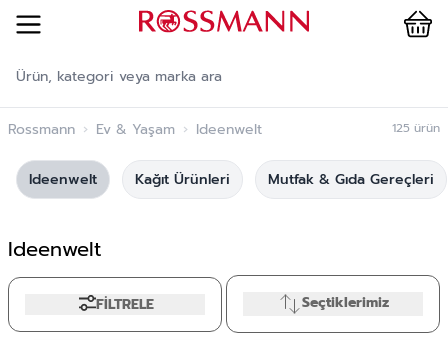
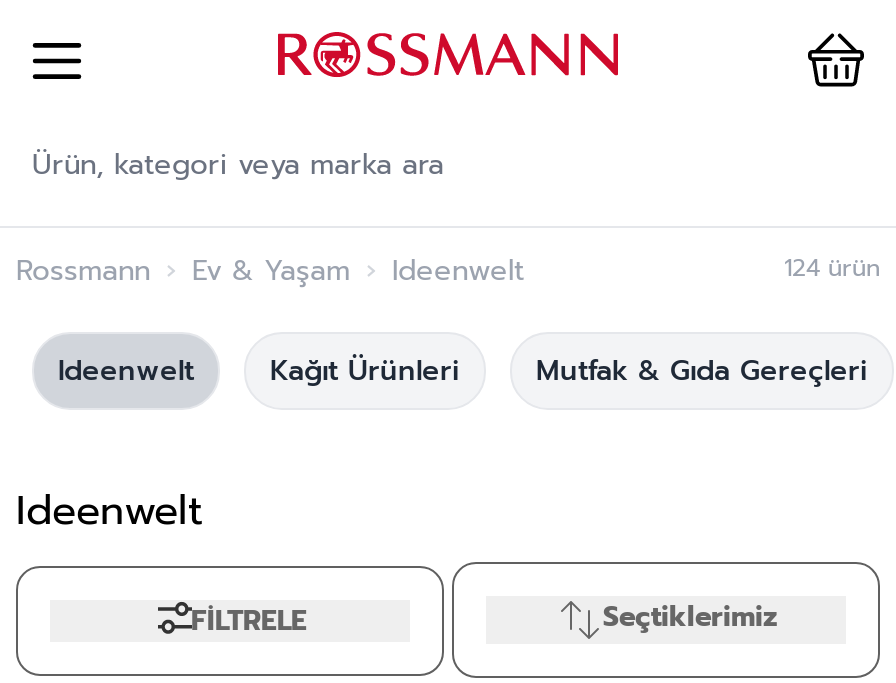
[392,119,440,137] 125 ürün -> [784,250,880,286] 124 ürün

